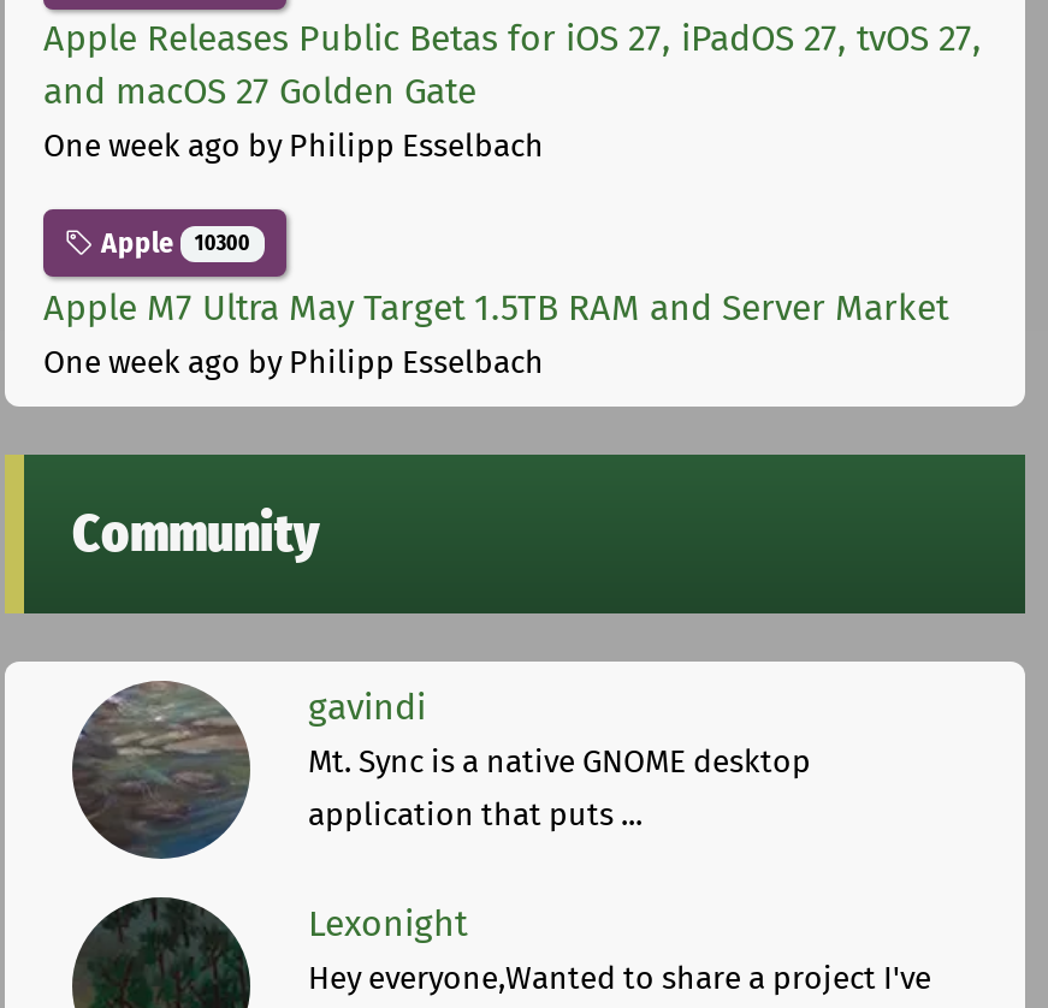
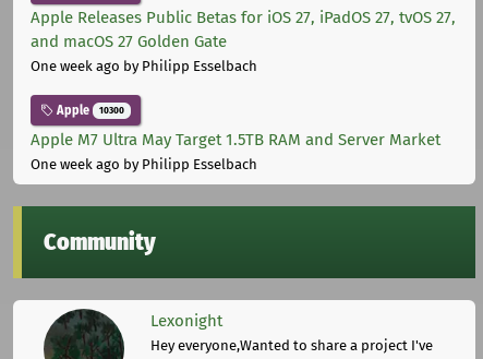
[75,681,811,876] [image] | gavindi | Mt. Sync is a native GNOME desktop | application that puts ... -> none

